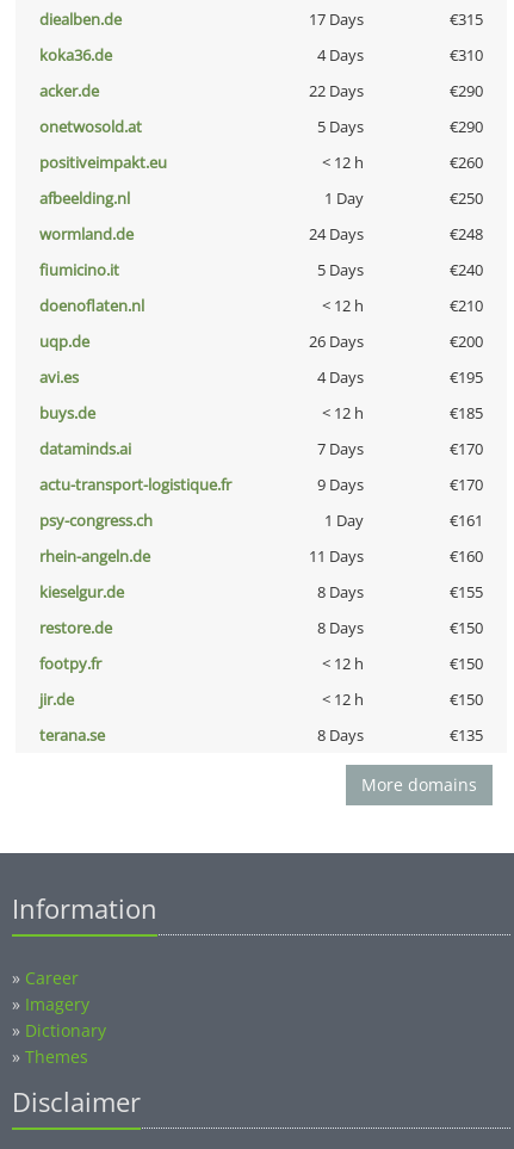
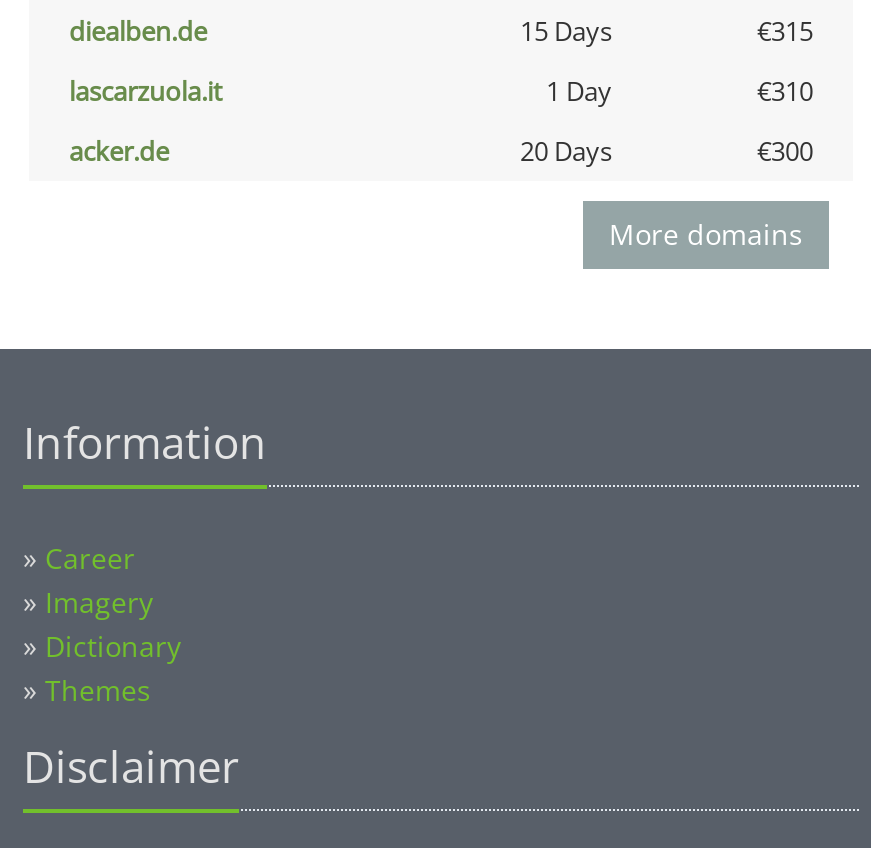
[308,8,363,30] 17 Days -> [520,13,612,49] 15 Days
[39,44,363,66] koka36.de | 4 Days -> [69,73,612,109] lascarzuola.it | 1 Day
[39,80,483,746] 22 Days | €290 | onetwosold.at | 5 Days | €290 | positiveimpakt.eu | < 12 h | €260 | afbeelding.nl | 1 Day | €250 | wormland.de | 24 Days | €248 | fiumicino.it | 5 Days | €240 | doenoflaten.nl | < 12 h | €210 | uqp.de | 26 Days | €200 | avi.es | 4 Days | €195 | buys.de | < 12 h | €185 | dataminds.ai | 7 Days | €170 | actu-transport-logistique.fr | 9 Days | €170 | psy-congress.ch | 1 Day | €161 | rhein-angeln.de | 11 Days | €160 | kieselgur.de | 8 Days | €155 | restore.de | 8 Days | €150 | footpy.fr | < 12 h | €150 | jir.de | < 12 h | €150 | terana.se | 8 Days | €135 -> [520,133,813,169] 20 Days | €300

